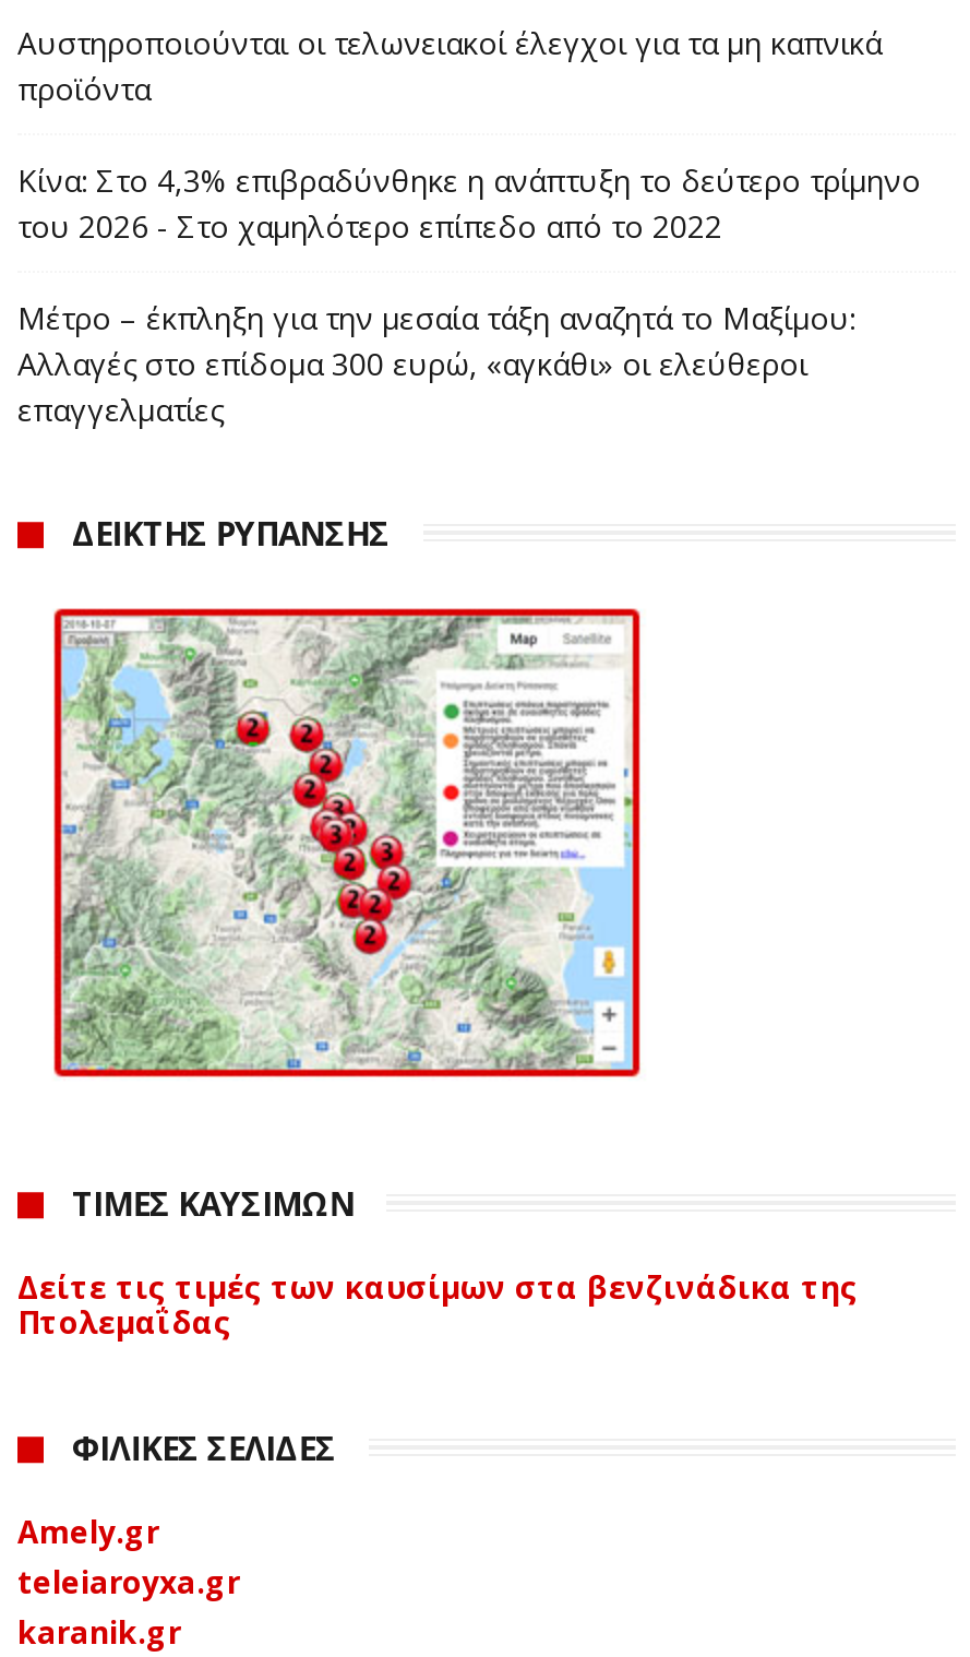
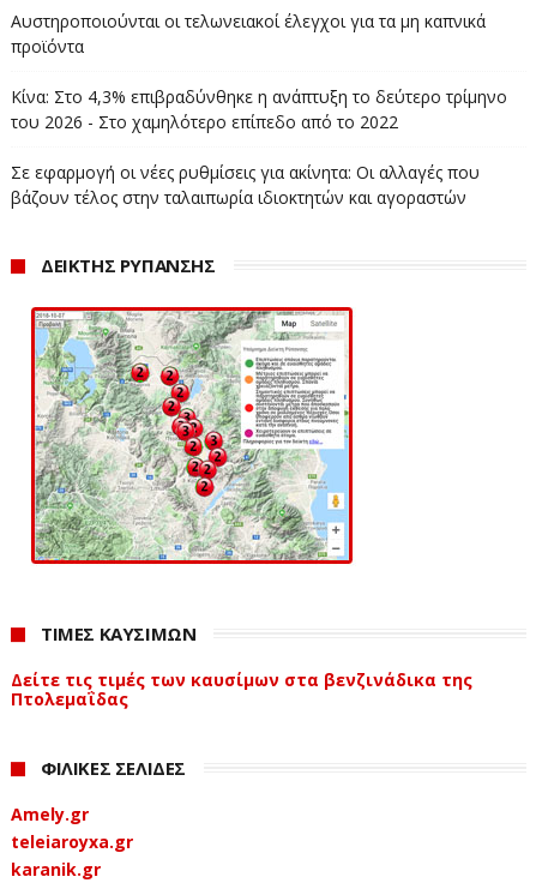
[17,298,855,431] Μέτρο – έκπληξη για την μεσαία τάξη αναζητά το Μαξίμου: | Αλλαγές στο επίδομα 300 ευρώ, «αγκάθι» οι ελεύθεροι | επαγγελματίες -> [11,161,480,209] Σε εφαρμογή οι νέες ρυθμίσεις για ακίνητα: Οι αλλαγές που | βάζουν τέλος στην ταλαιπωρία ιδιοκτητών και αγοραστών

